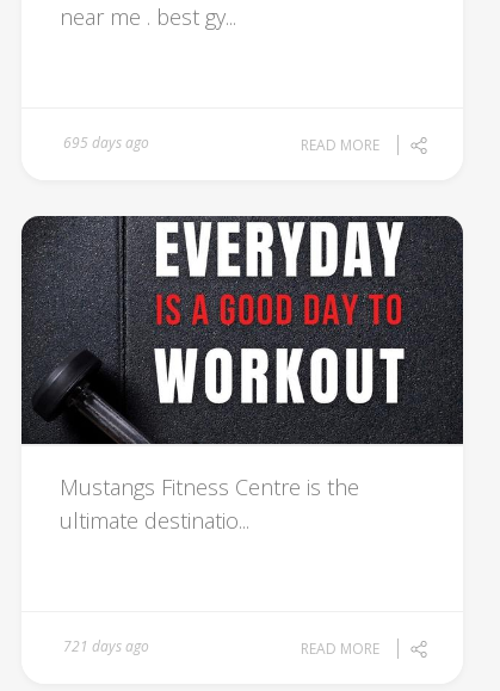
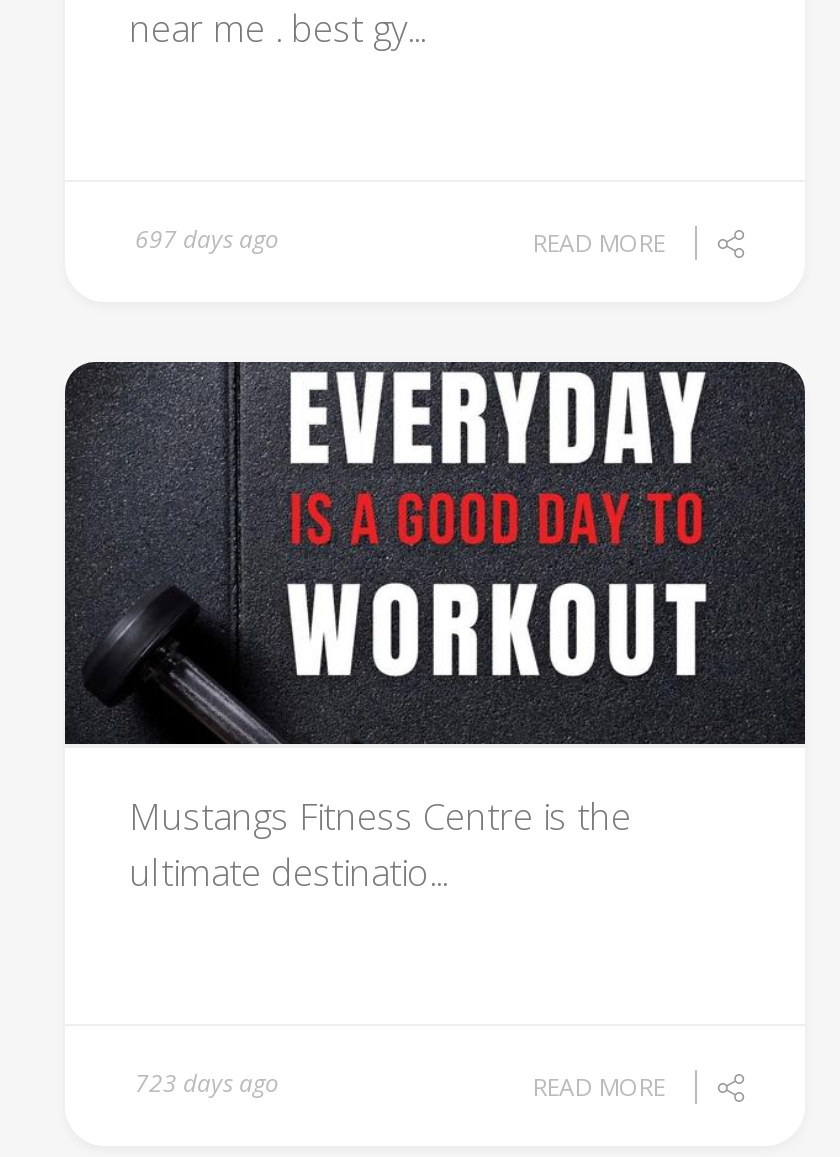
[63,132,149,153] 695 days ago -> [135,222,279,256] 697 days ago
[63,636,149,656] 721 days ago -> [135,1066,279,1100] 723 days ago

